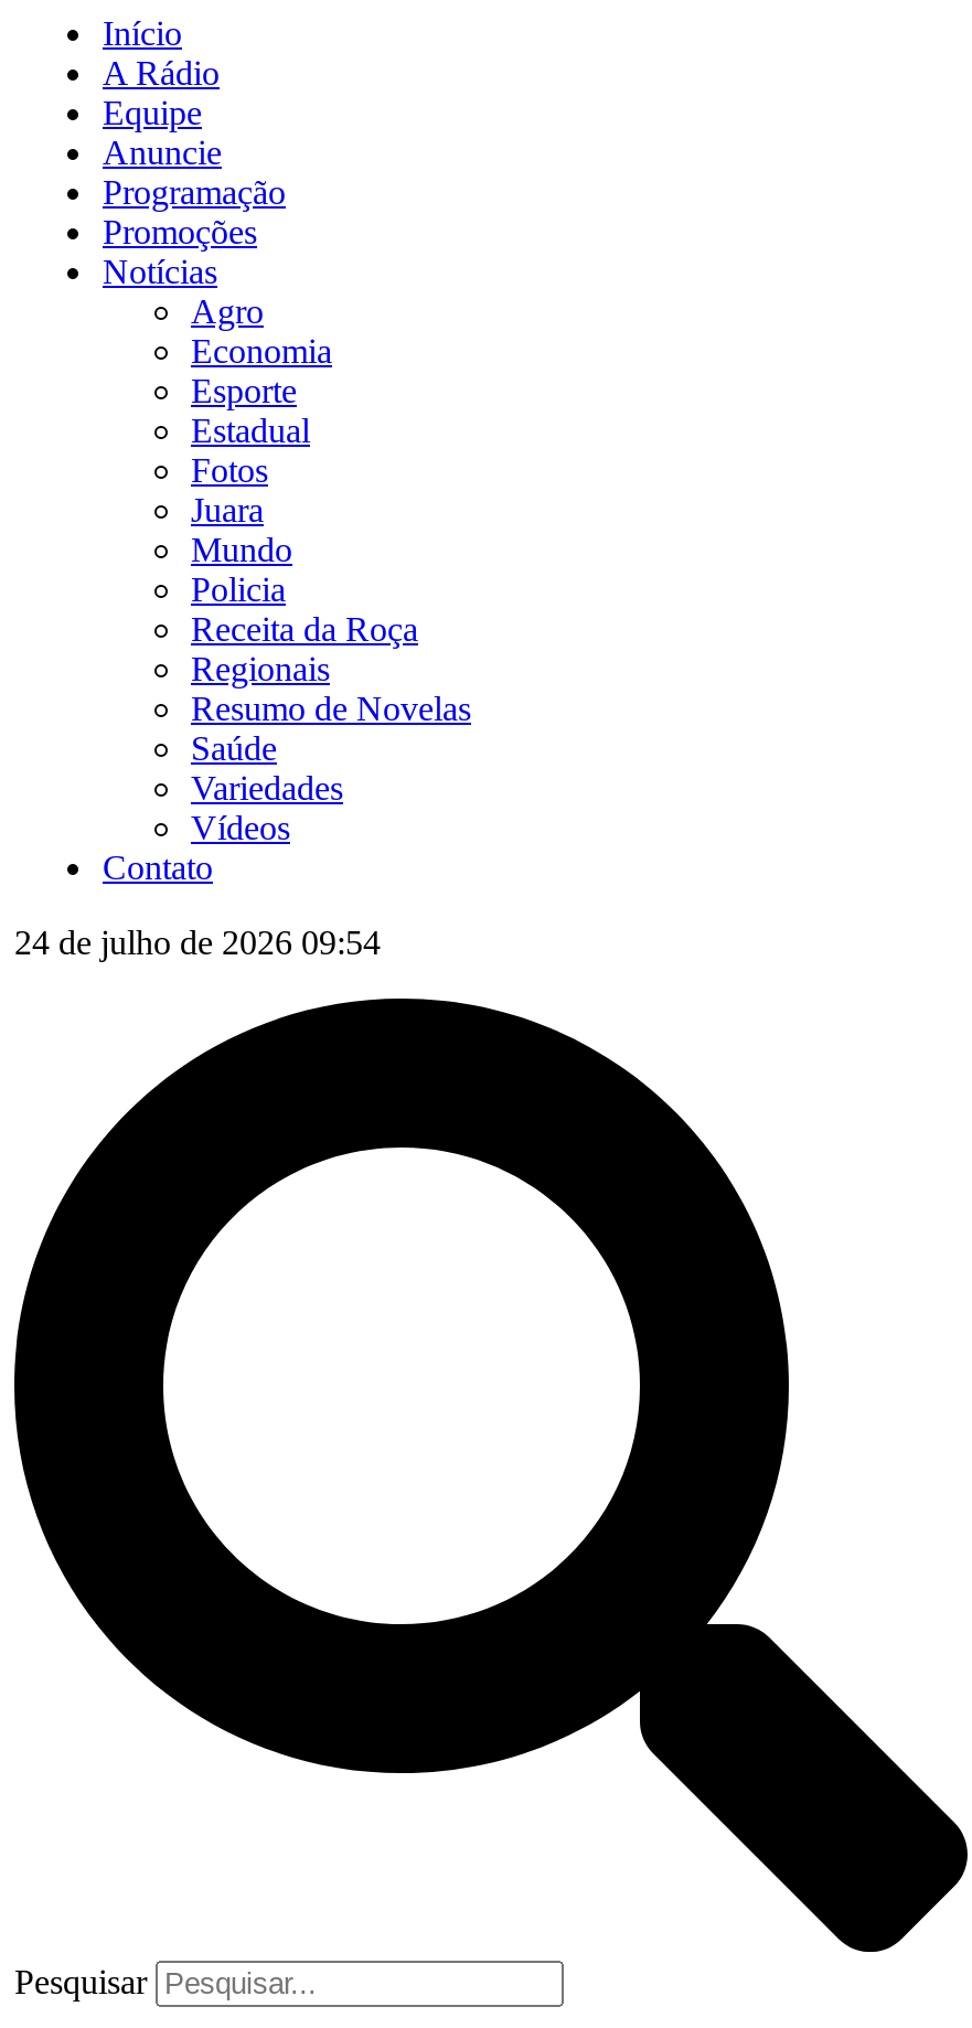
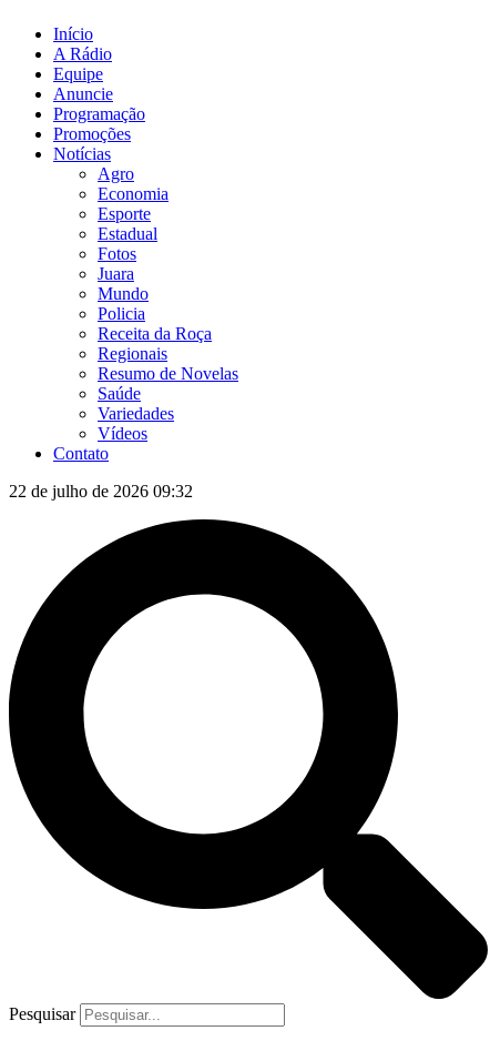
[14,924,381,961] 24 de julho de 2026 09:54 -> [9,482,193,501] 22 de julho de 2026 09:32

